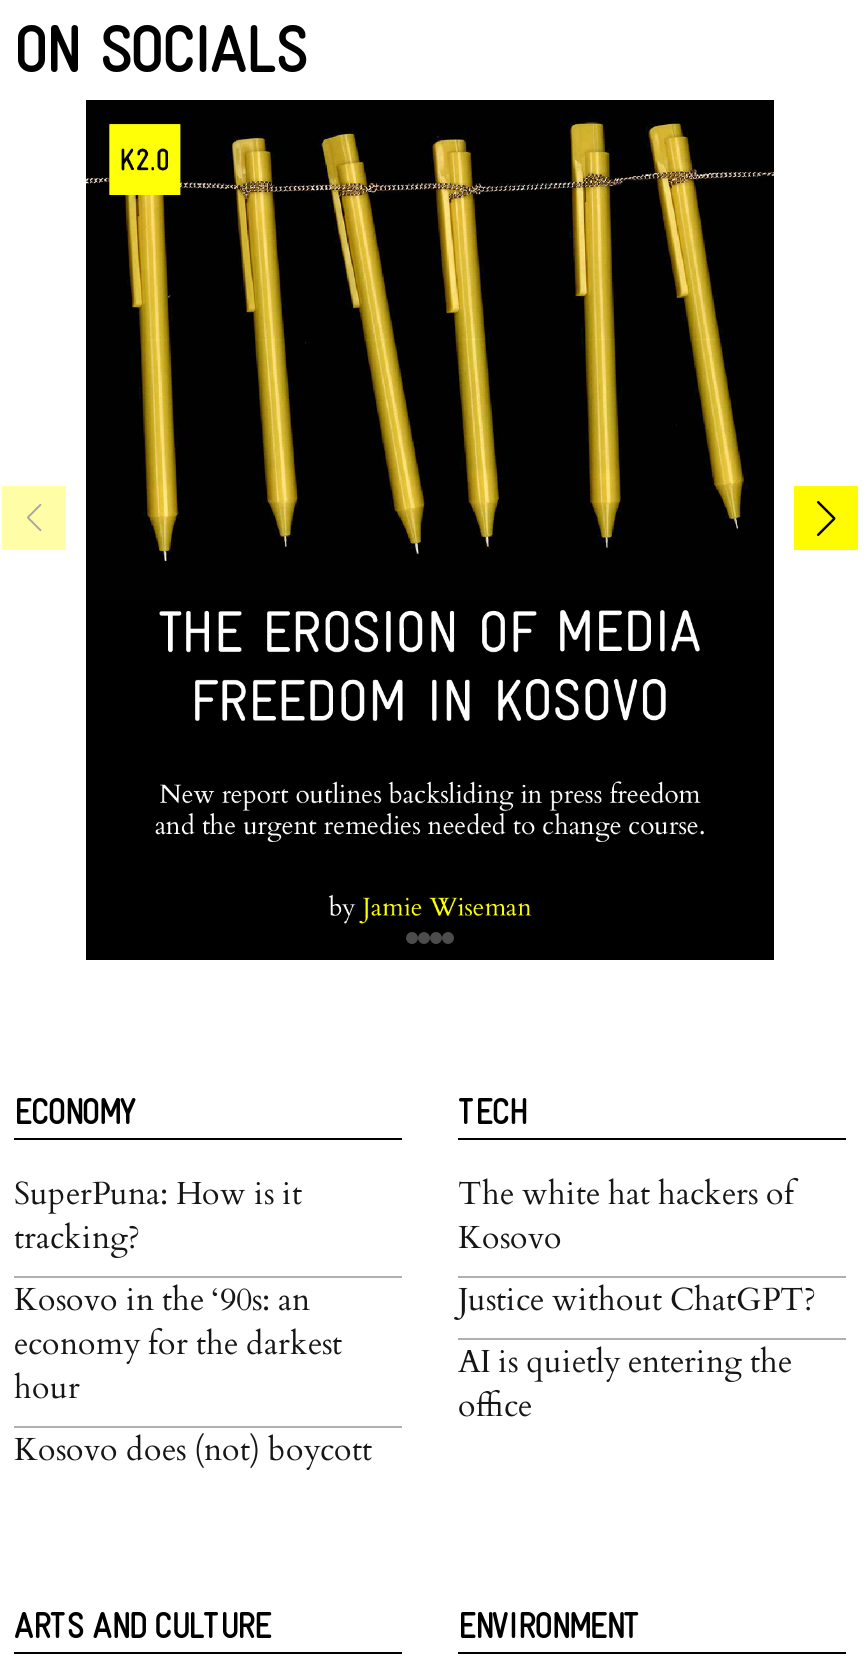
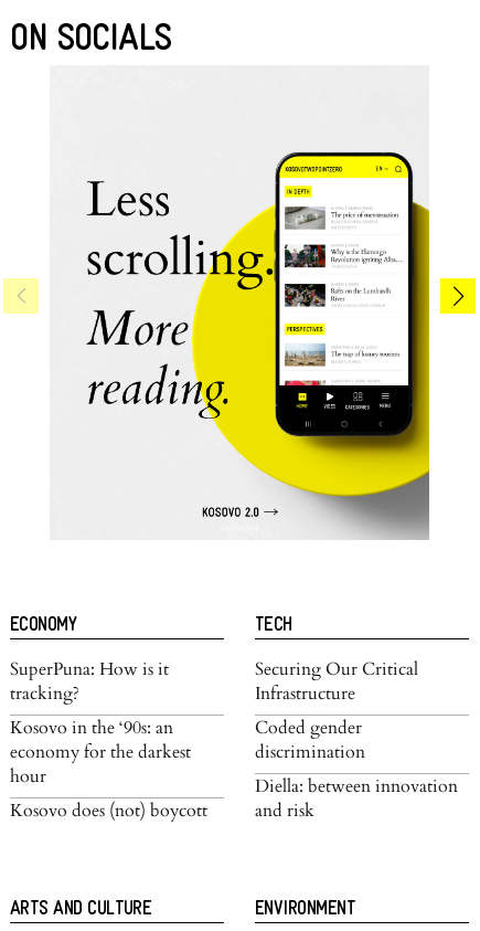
[84,97,776,963] [image] -> [50,64,430,540] [image]
[458,1173,816,1429] The white hat hackers of | Kosovo | Justice without ChatGPT? | AI is quietly entering the | office -> [255,657,458,823] Securing Our Critical | Infrastructure | Coded gender | discrimination | Diella: between innovation | and risk

